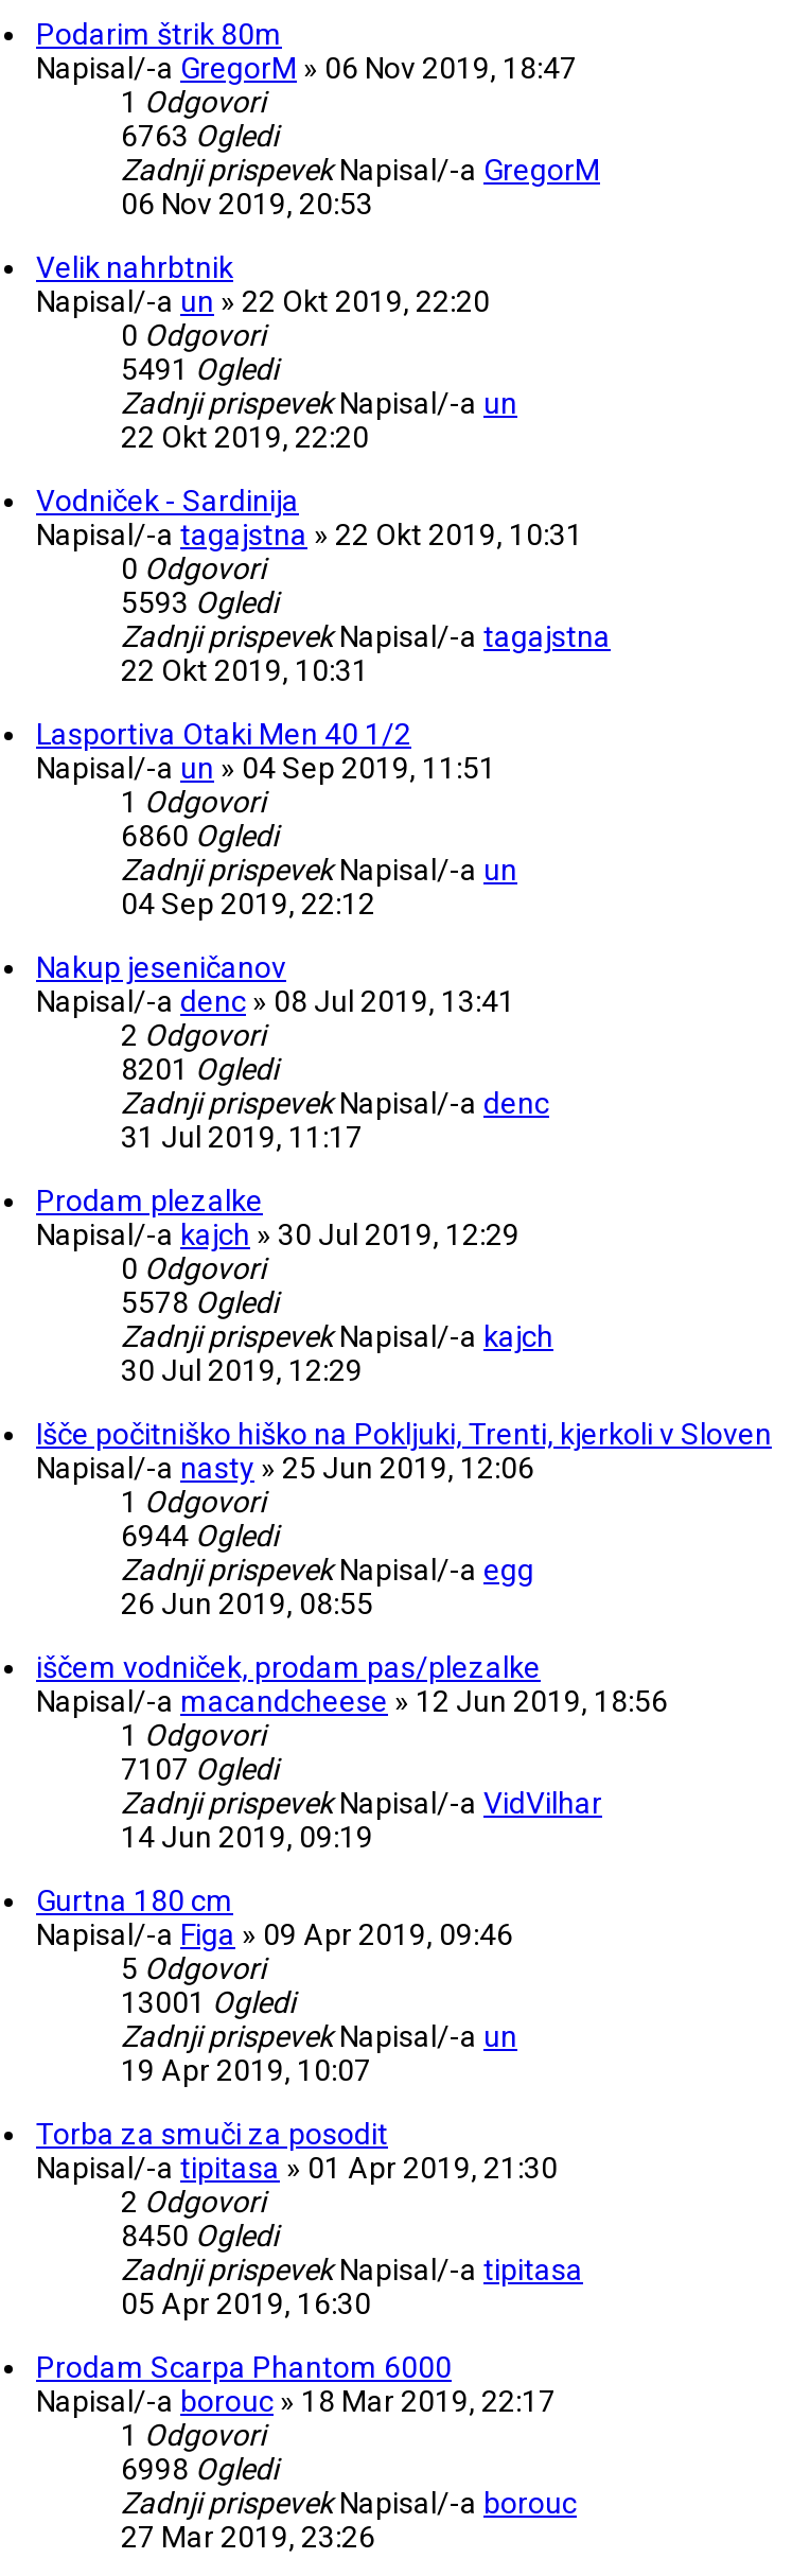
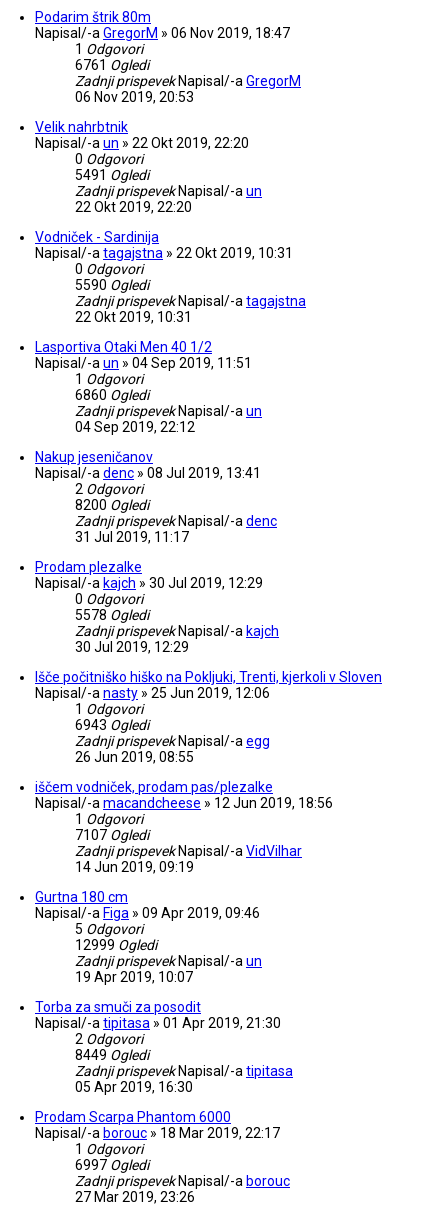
[121,119,278,153] 6763Ogledi -> [75,57,149,73] 6761Ogledi
[121,585,278,619] 5593Ogledi -> [75,277,149,293] 5590Ogledi
[121,1052,278,1086] 8201Ogledi -> [75,497,149,513] 8200Ogledi
[121,1519,278,1553] 6944Ogledi -> [75,717,149,733] 6943Ogledi
[121,1985,295,2019] 13001 Ogledi -> [75,937,157,953] 12999 Ogledi
[121,2219,278,2253] 8450Ogledi -> [75,1047,149,1063] 8449Ogledi
[121,2452,278,2486] 6998Ogledi -> [75,1157,149,1173] 6997Ogledi

